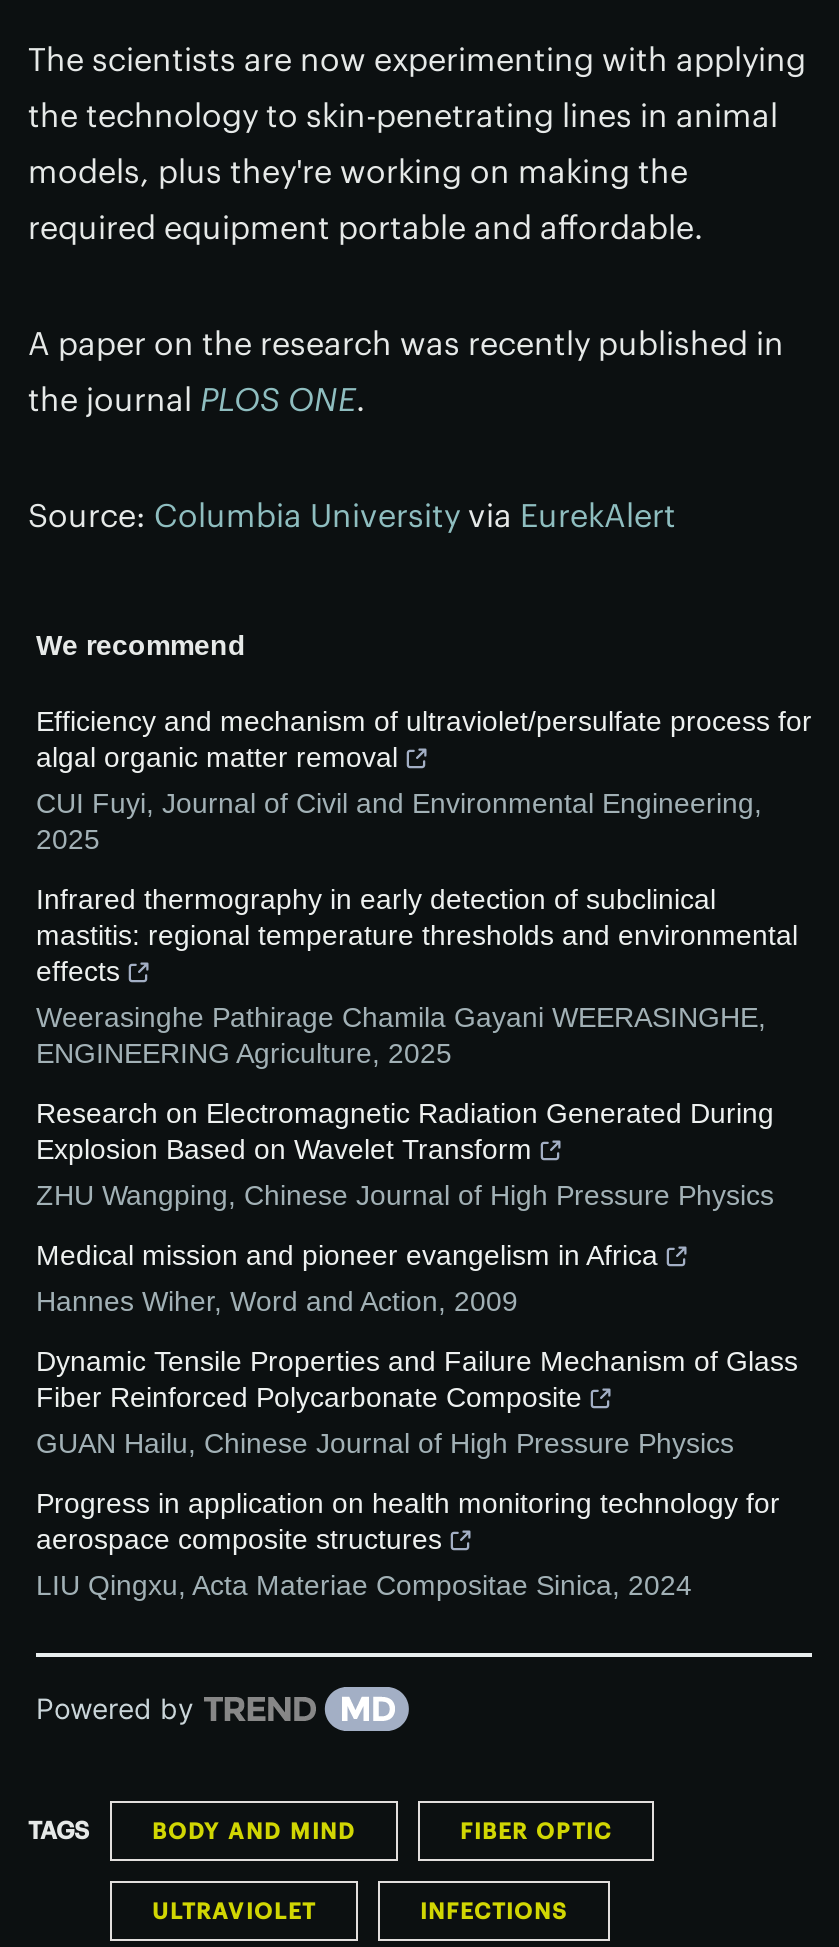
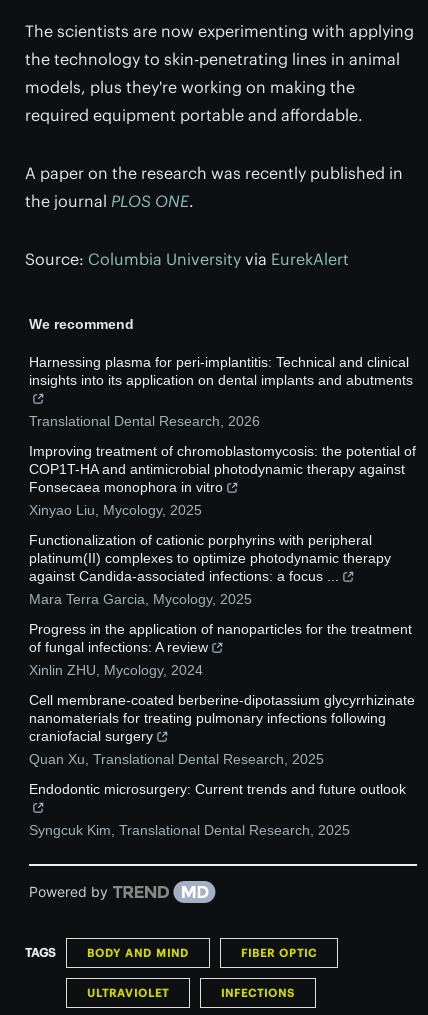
[36,705,812,1601] Efficiency and mechanism of ultraviolet/persulfate process for | algal organic matter removal | CUI Fuyi, Journal of Civil and Environmental Engineering, | 2025 | Infrared thermography in early detection of subclinical | mastitis: regional temperature thresholds and environmental | effects | Weerasinghe Pathirage Chamila Gayani WEERASINGHE, | ENGINEERING Agriculture, 2025 | Research on Electromagnetic Radiation Generated During | Explosion Based on Wavelet Transform | ZHU Wangping, Chinese Journal of High Pressure Physics | Medical mission and pioneer evangelism in Africa | Hannes Wiher, Word and Action, 2009 | Dynamic Tensile Properties and Failure Mechanism of Glass | Fiber Reinforced Polycarbonate Composite | GUAN Hailu, Chinese Journal of High Pressure Physics | Progress in application on health monitoring technology for | aerospace composite structures | LIU Qingxu, Acta Materiae Compositae Sinica, 2024 -> [29,354,416,838] Harnessing plasma for peri-implantitis: Technical and clinical | insights into its application on dental implants and abutments | Translational Dental Research, 2026 | Improving treatment of chromoblastomycosis: the potential of | COP1T-HA and antimicrobial photodynamic therapy against | Fonsecaea monophora in vitro | Xinyao Liu, Mycology, 2025 | Functionalization of cationic porphyrins with peripheral | platinum(II) complexes to optimize photodynamic therapy | against Candida-associated infections: a focus ... | Mara Terra Garcia, Mycology, 2025 | Progress in the application of nanoparticles for the treatment | of fungal infections: A review | Xinlin ZHU, Mycology, 2024 | Cell membrane-coated berberine-dipotassium glycyrrhizinate | nanomaterials for treating pulmonary infections following | craniofacial surgery | Quan Xu, Translational Dental Research, 2025 | Endodontic microsurgery: Current trends and future outlook | Syngcuk Kim, Translational Dental Research, 2025

